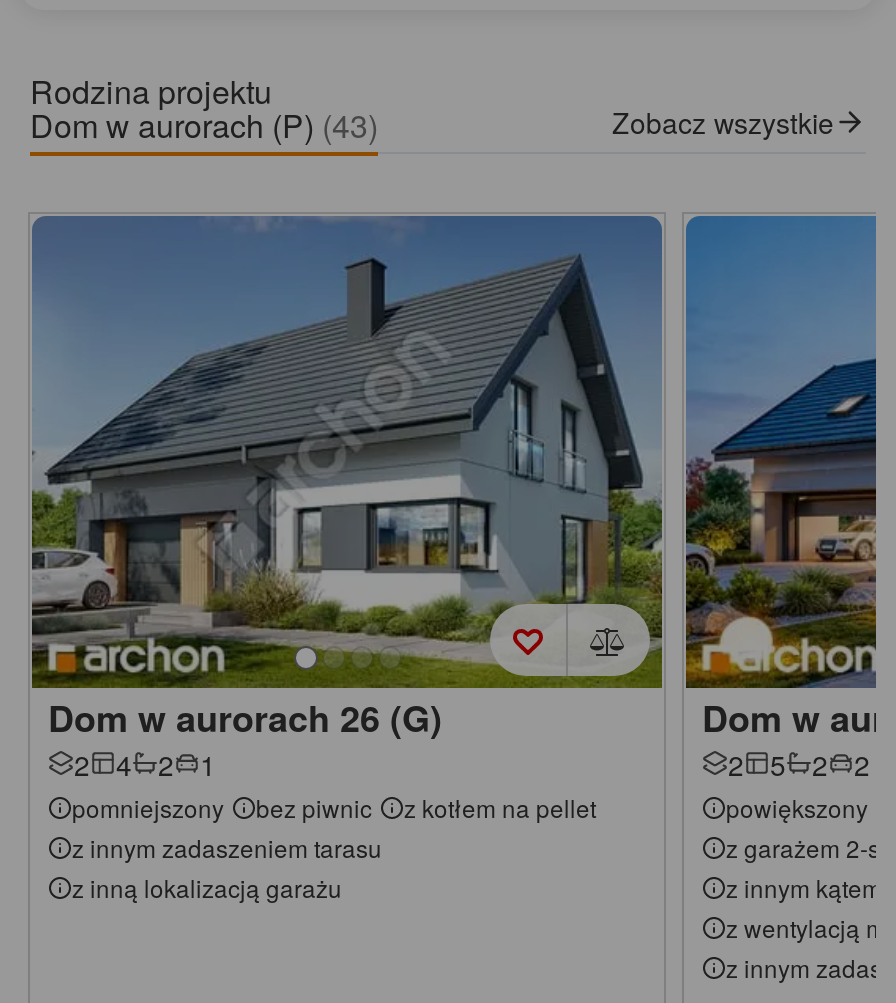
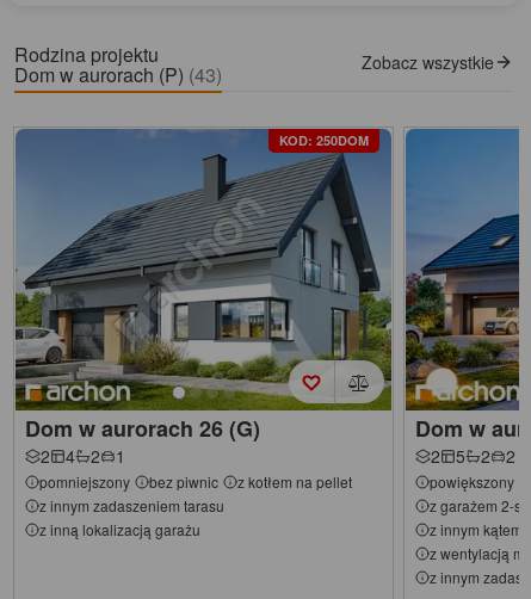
none -> [279,131,369,149] KOD: 250DOM

